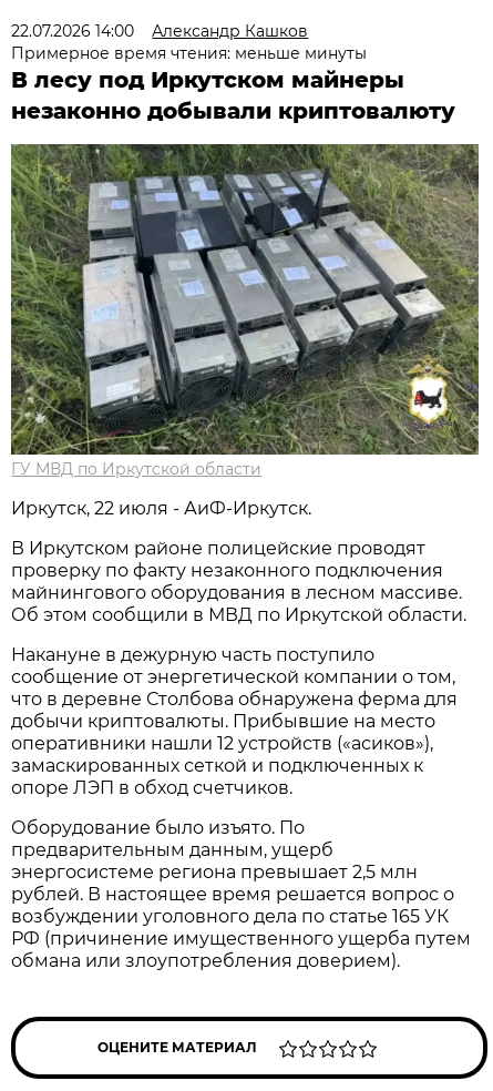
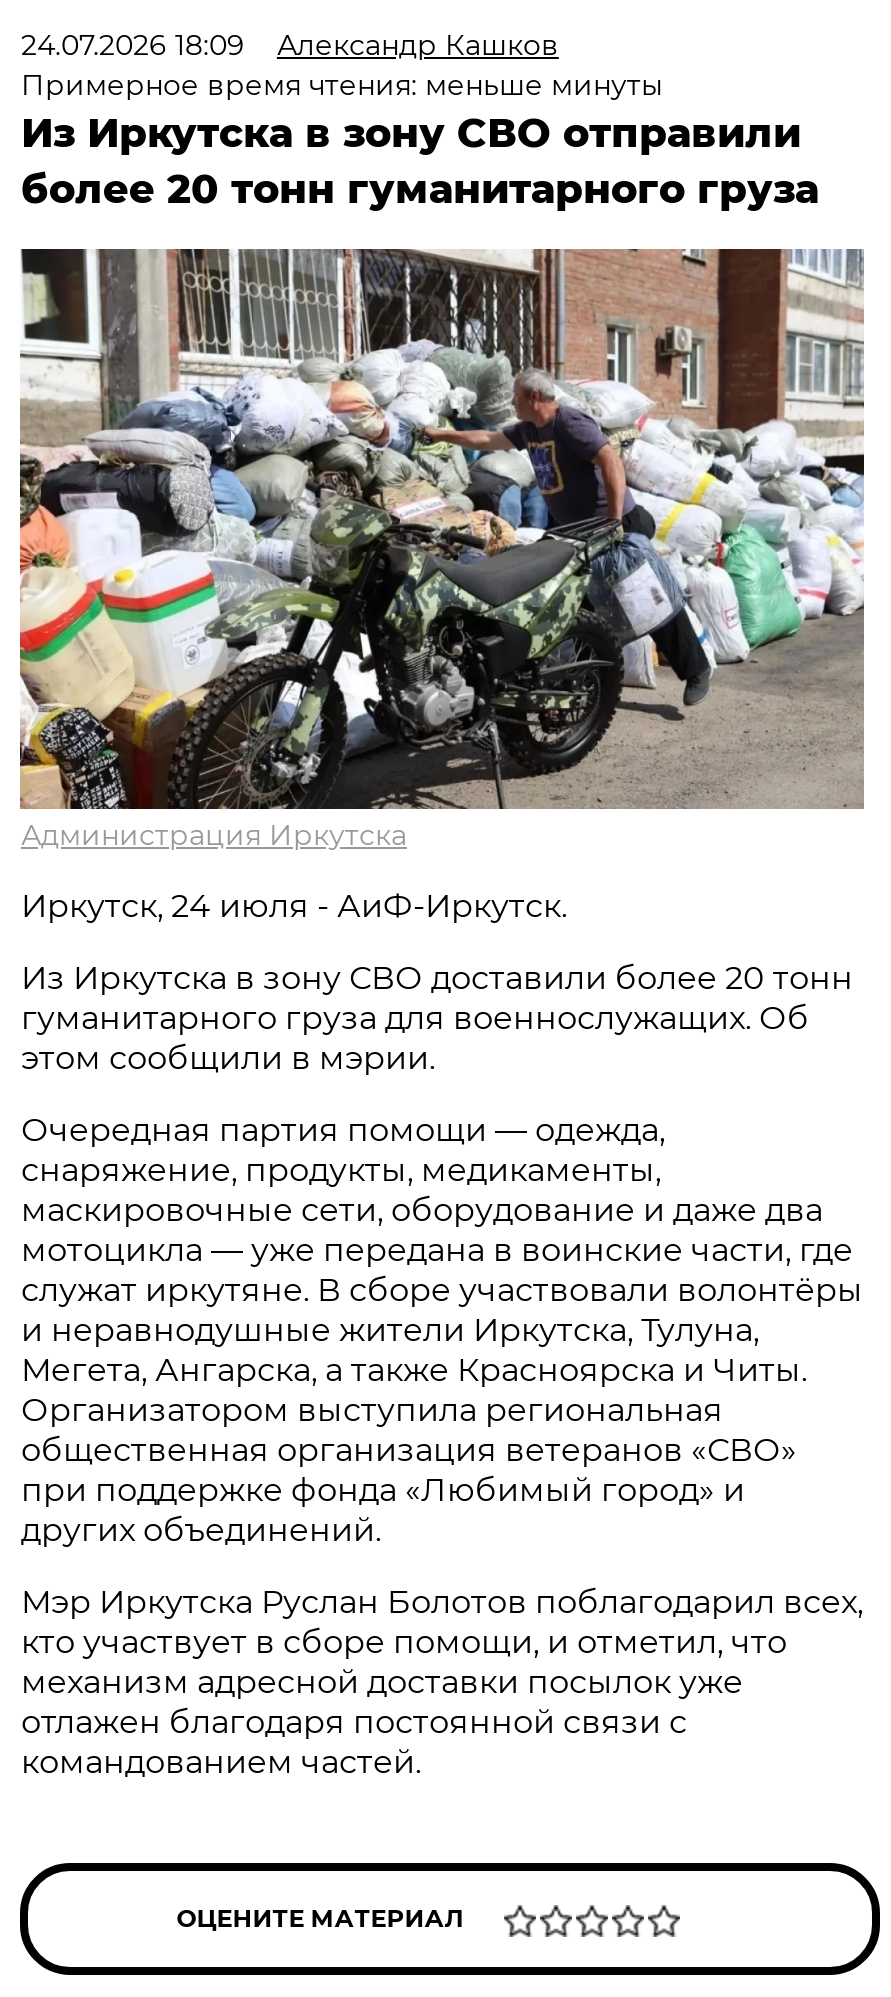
[12,21,308,41] 22.07.2026 14:00 Александр Кашков -> [21,27,559,63] 24.07.2026 18:09 Александр Кашков
[12,67,456,124] В лесу под Иркутском майнеры | незаконно добывали криптовалюту -> [21,109,819,213] Из Иркутска в зону СВО отправили | более 20 тонн гуманитарного груза
[10,143,480,479] [image] | ГУ МВД по Иркутской области -> [18,249,864,854] [image] | Администрация Иркутска
[12,498,312,519] Иркутск, 22 июля - АиФ-Иркутск. -> [21,888,567,926] Иркутск, 24 июля - АиФ-Иркутск.
[12,538,467,626] В Иркутском районе полицейские проводят | проверку по факту незаконного подключения | майнингового оборудования в лесном массиве. | Об этом сообщили в МВД по Иркутской области. -> [21,960,853,1078] Из Иркутска в зону СВО доставили более 20 тонн | гуманитарного груза для военнослужащих. Об | этом сообщили в мэрии.
[12,645,458,799] Накануне в дежурную часть поступило | сообщение от энергетической компании о том, | что в деревне Столбова обнаружена ферма для | добычи криптовалюты. Прибывшие на место | оперативники нашли 12 устройств («асиков»), | замаскированных сеткой и подключенных к | опоре ЛЭП в обход счетчиков. -> [21,1112,863,1550] Очередная партия помощи — одежда, | снаряжение, продукты, медикаменты, | маскировочные сети, оборудование и даже два | мотоцикла — уже передана в воинские части, где | служат иркутяне. В сборе участвовали волонтёры | и неравнодушные жители Иркутска, Тулуна, | Мегета, Ангарска, а также Красноярска и Читы. | Организатором выступила региональная | общественная организация ветеранов «СВО» | при поддержке фонда «Любимый город» и | других объединений.
[12,817,471,972] Оборудование было изъято. По | предварительным данным, ущерб | энергосистеме региона превышает 2,5 млн | рублей. В настоящее время решается вопрос о | возбуждении уголовного дела по статье 165 УК | РФ (причинение имущественного ущерба путем | обмана или злоупотребления доверием). -> [21,1584,863,1782] Мэр Иркутска Руслан Болотов поблагодарил всех, | кто участвует в сборе помощи, и отметил, что | механизм адресной доставки посылок уже | отлажен благодаря постоянной связи с | командованием частей.

